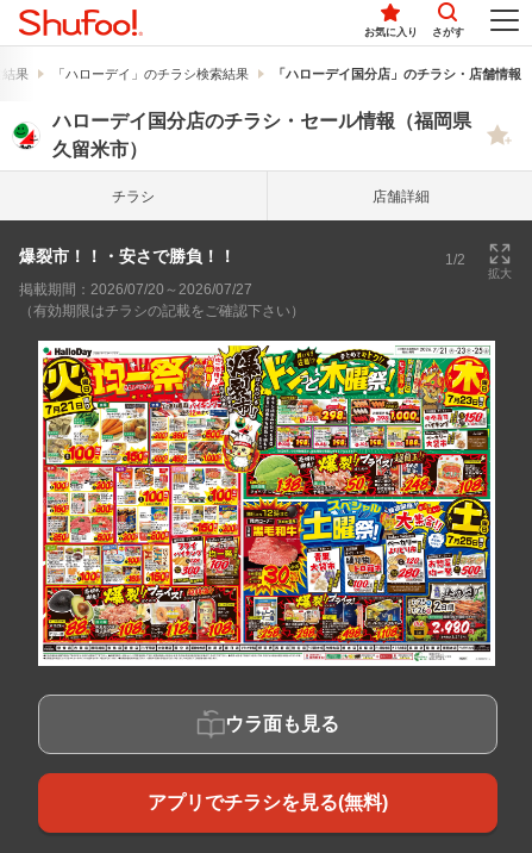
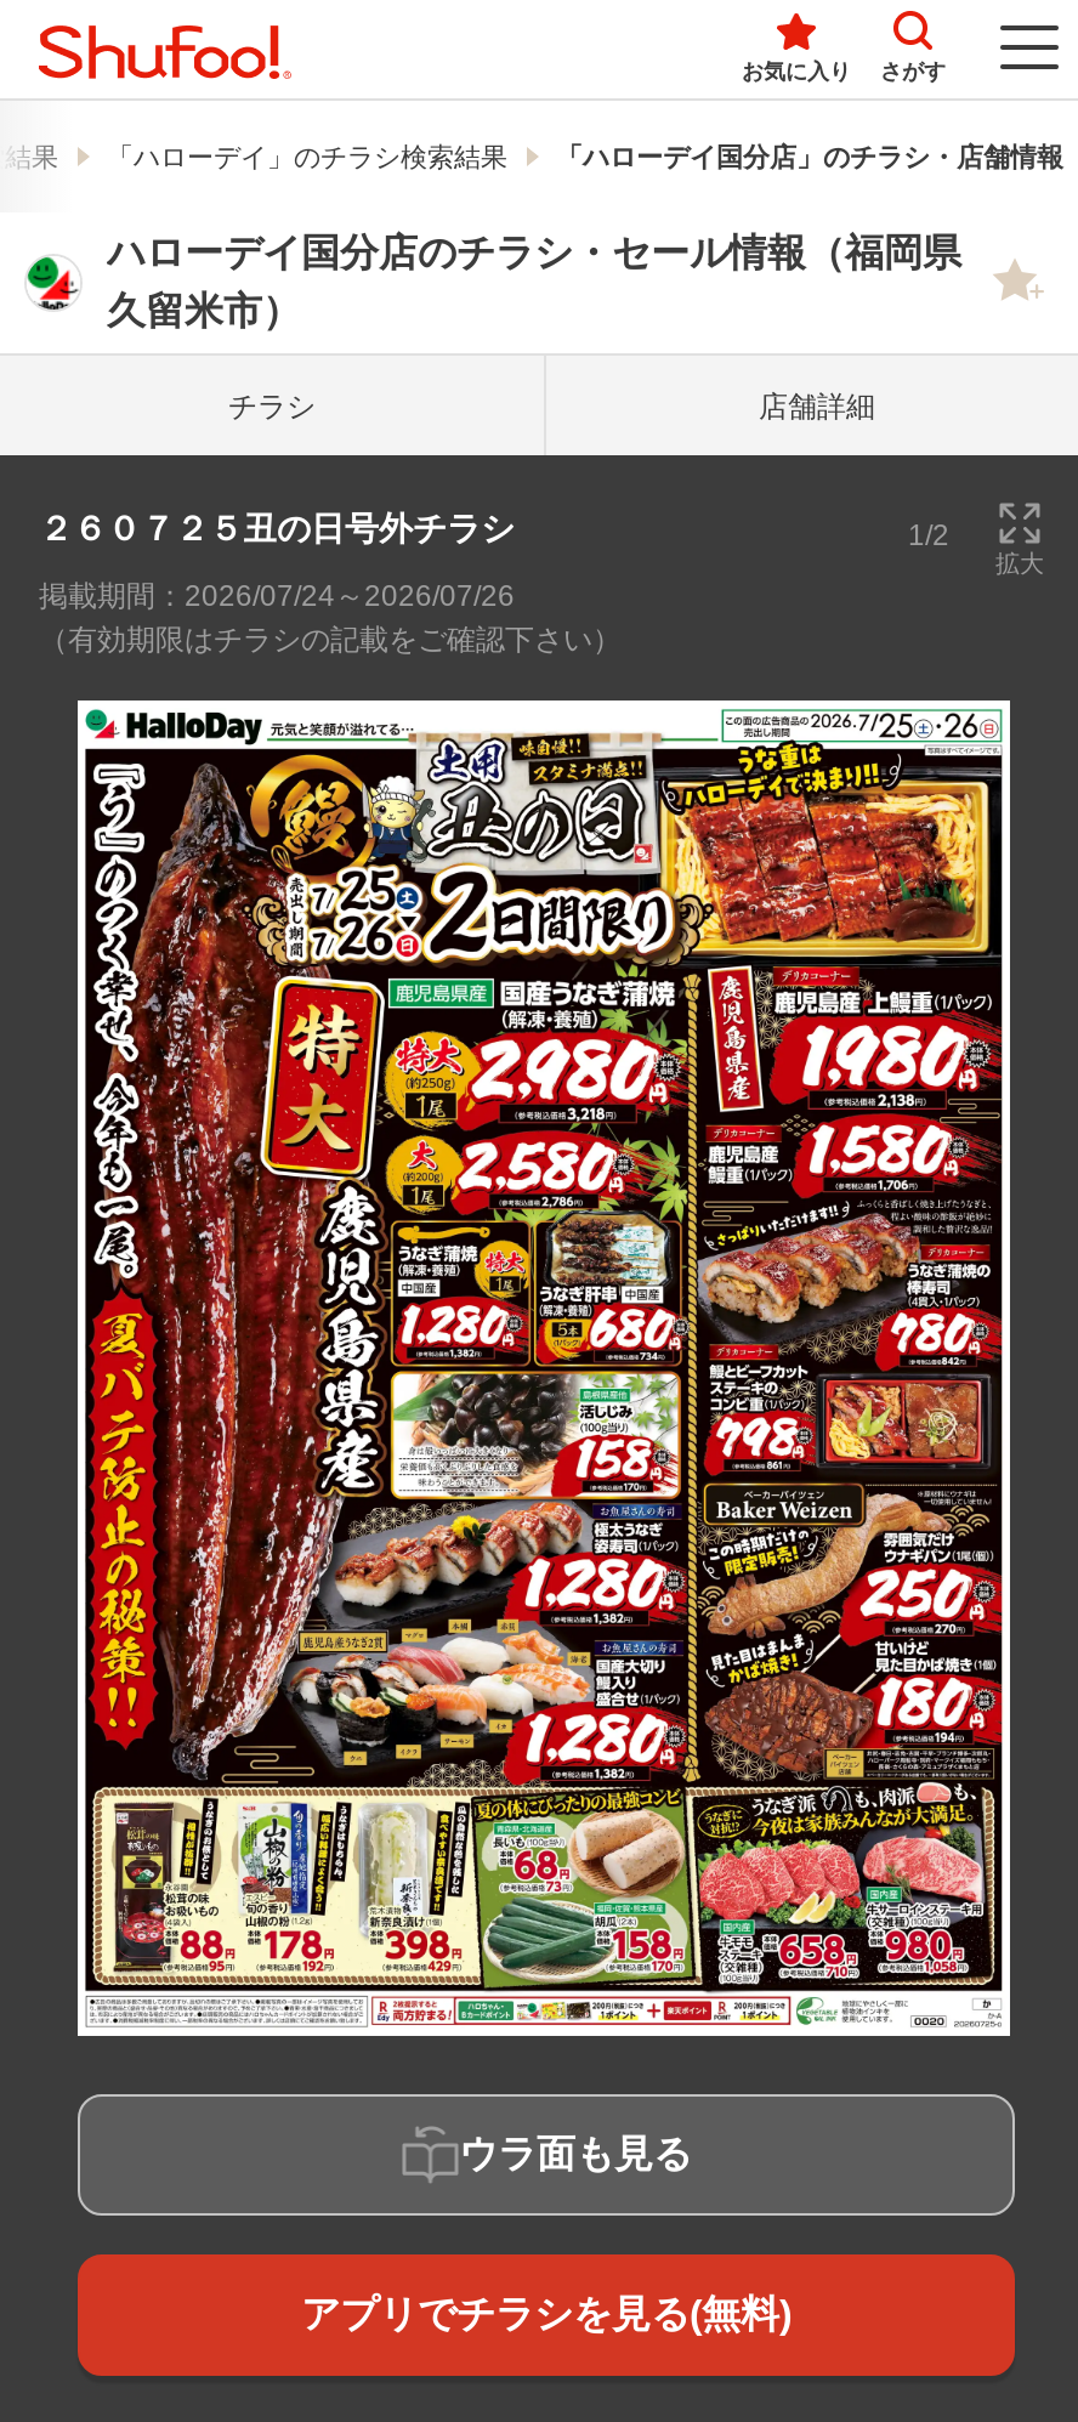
[19,246,236,266] 爆裂市！！・安さで勝負！！ -> [39,508,515,547] ２６０７２５丑の日号外チラシ
[19,281,252,298] 掲載期間：2026/07/20～2026/07/27 -> [39,579,515,613] 掲載期間：2026/07/24～2026/07/26
[42,344,492,661] [image] -> [78,708,1010,2029] [image]

